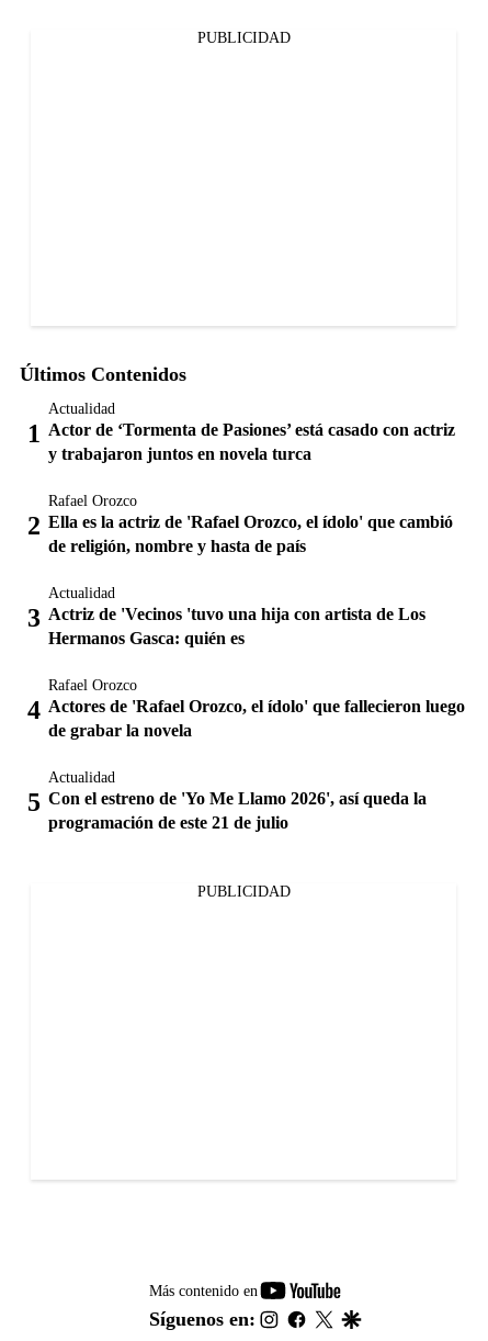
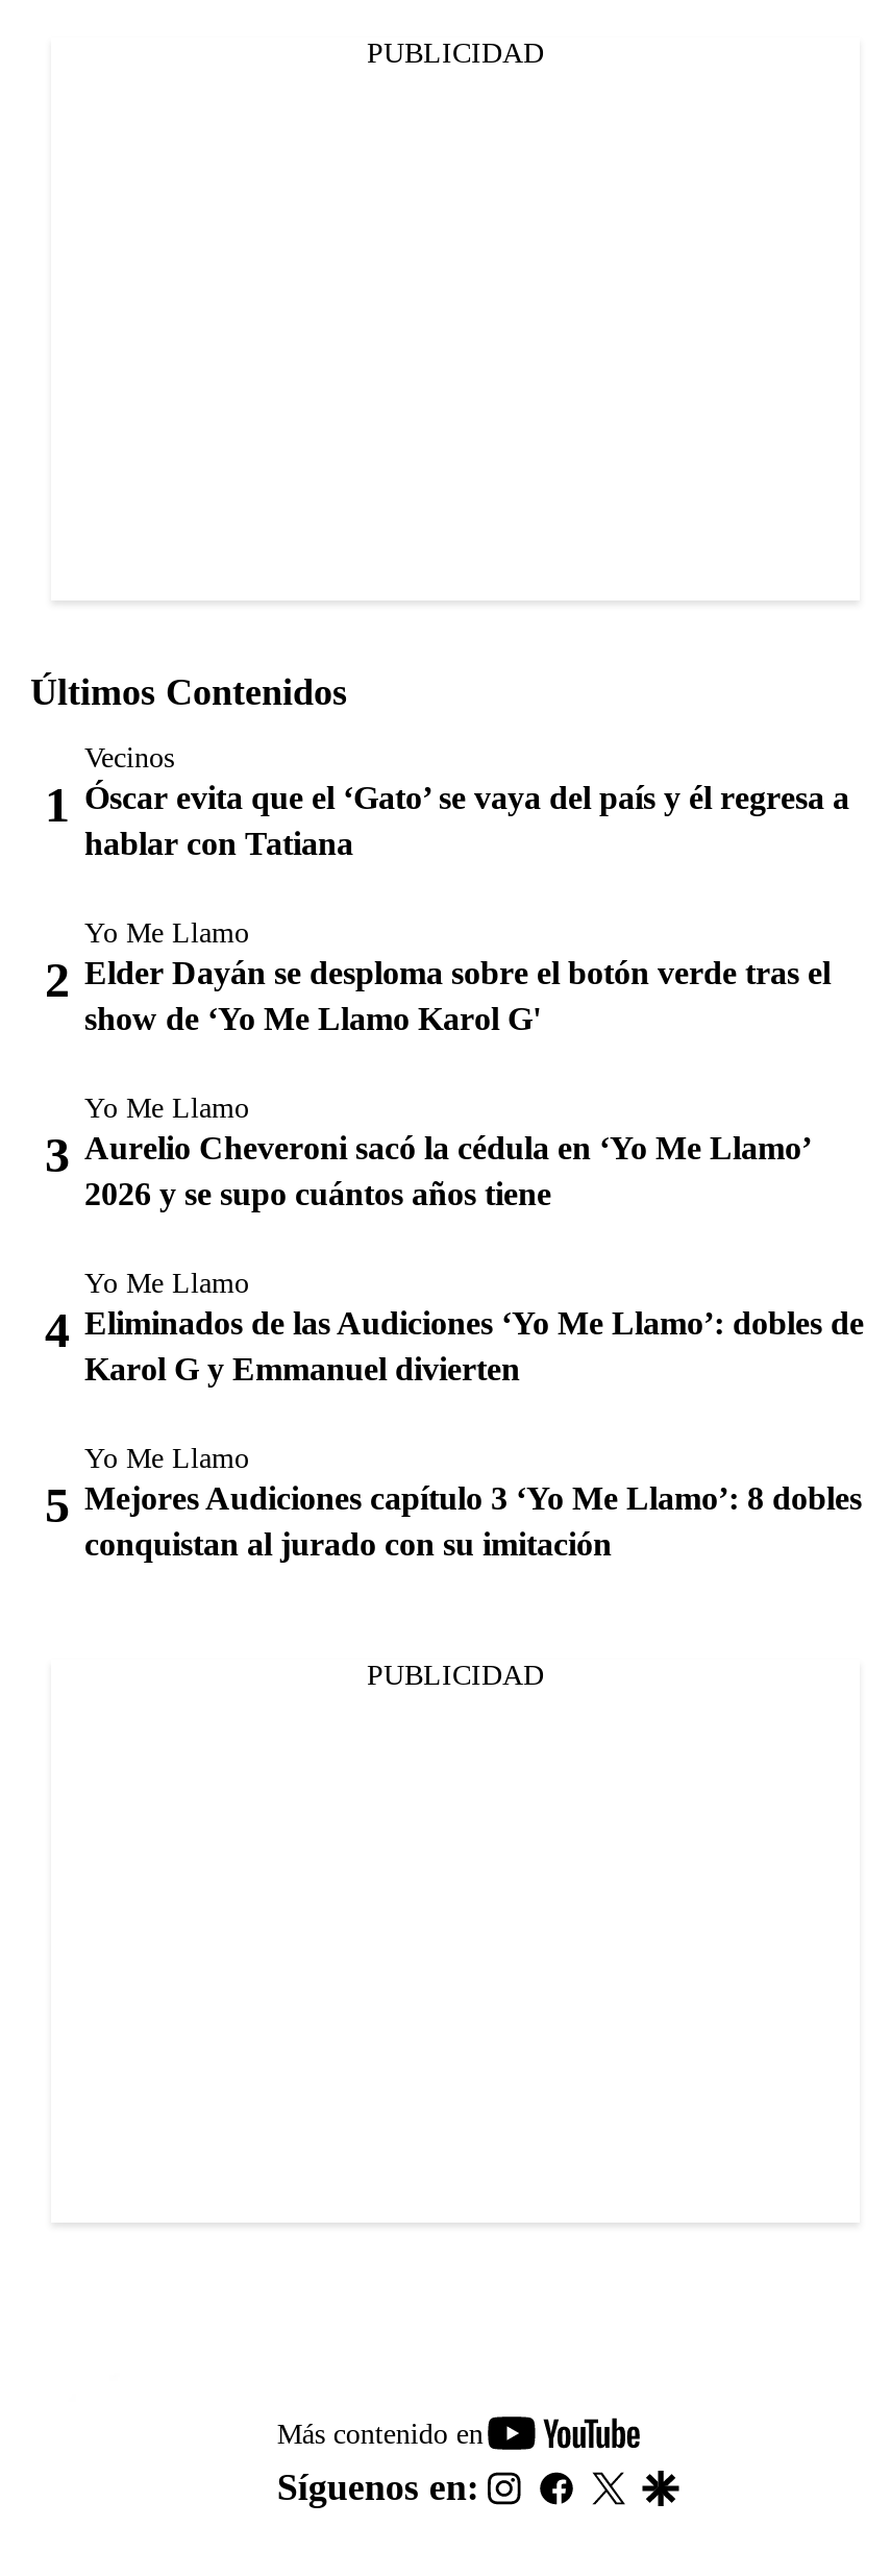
[48,401,455,463] Actualidad | Actor de ‘Tormenta de Pasiones’ está casado con actriz | y trabajaron juntos en novela turca -> [84,743,849,862] Vecinos | Óscar evita que el ‘Gato’ se vaya del país y él regresa a | hablar con Tatiana
[48,493,453,556] Rafael Orozco | Ella es la actriz de 'Rafael Orozco, el ídolo' que cambió | de religión, nombre y hasta de país -> [84,918,831,1037] Yo Me Llamo | Elder Dayán se desploma sobre el botón verde tras el | show de ‘Yo Me Llamo Karol G'
[48,585,425,648] Actualidad | Actriz de 'Vecinos 'tuvo una hija con artista de Los | Hermanos Gasca: quién es -> [84,1093,810,1212] Yo Me Llamo | Aurelio Cheveroni sacó la cédula en ‘Yo Me Llamo’ | 2026 y se supo cuántos años tiene
[48,677,465,740] Rafael Orozco | Actores de 'Rafael Orozco, el ídolo' que fallecieron luego | de grabar la novela -> [84,1268,864,1387] Yo Me Llamo | Eliminados de las Audiciones ‘Yo Me Llamo’: dobles de | Karol G y Emmanuel divierten
[48,770,427,832] Actualidad | Con el estreno de 'Yo Me Llamo 2026', así queda la | programación de este 21 de julio -> [84,1443,862,1562] Yo Me Llamo | Mejores Audiciones capítulo 3 ‘Yo Me Llamo’: 8 dobles | conquistan al jurado con su imitación

